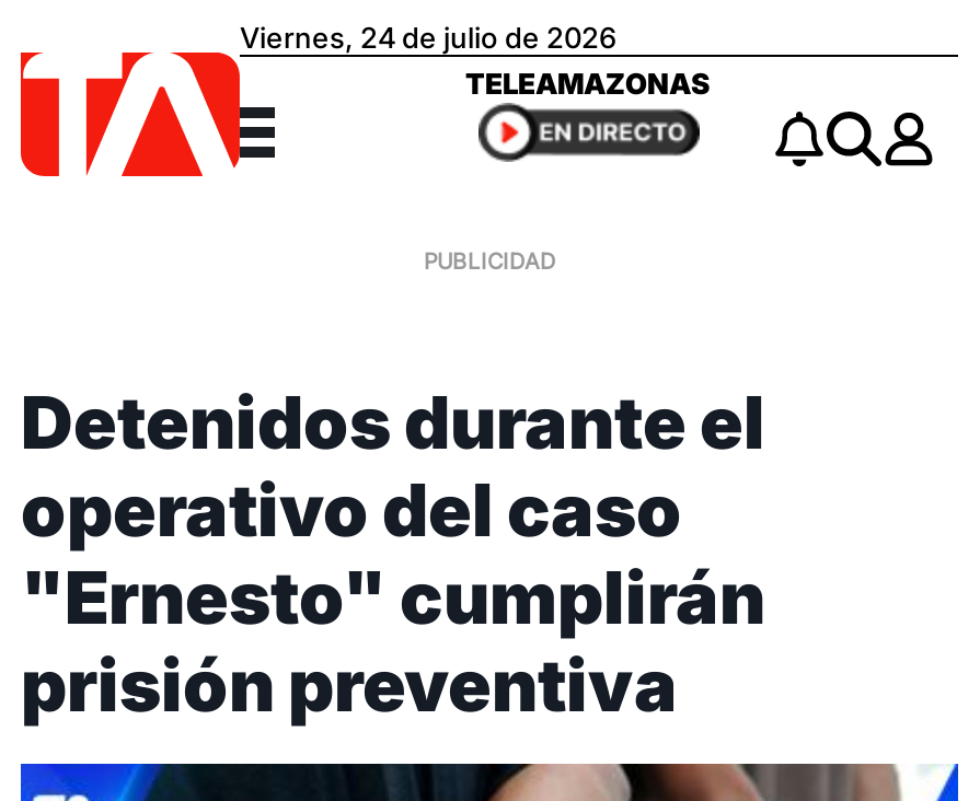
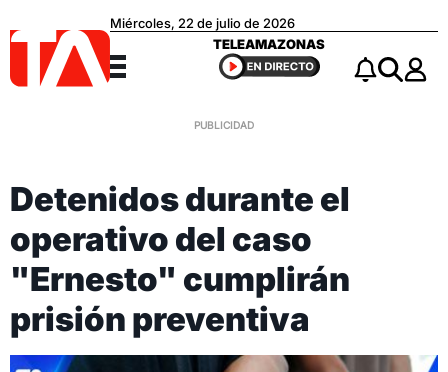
[240,21,616,56] Viernes, 24 de julio de 2026 -> [110,15,295,31] Miércoles, 22 de julio de 2026

